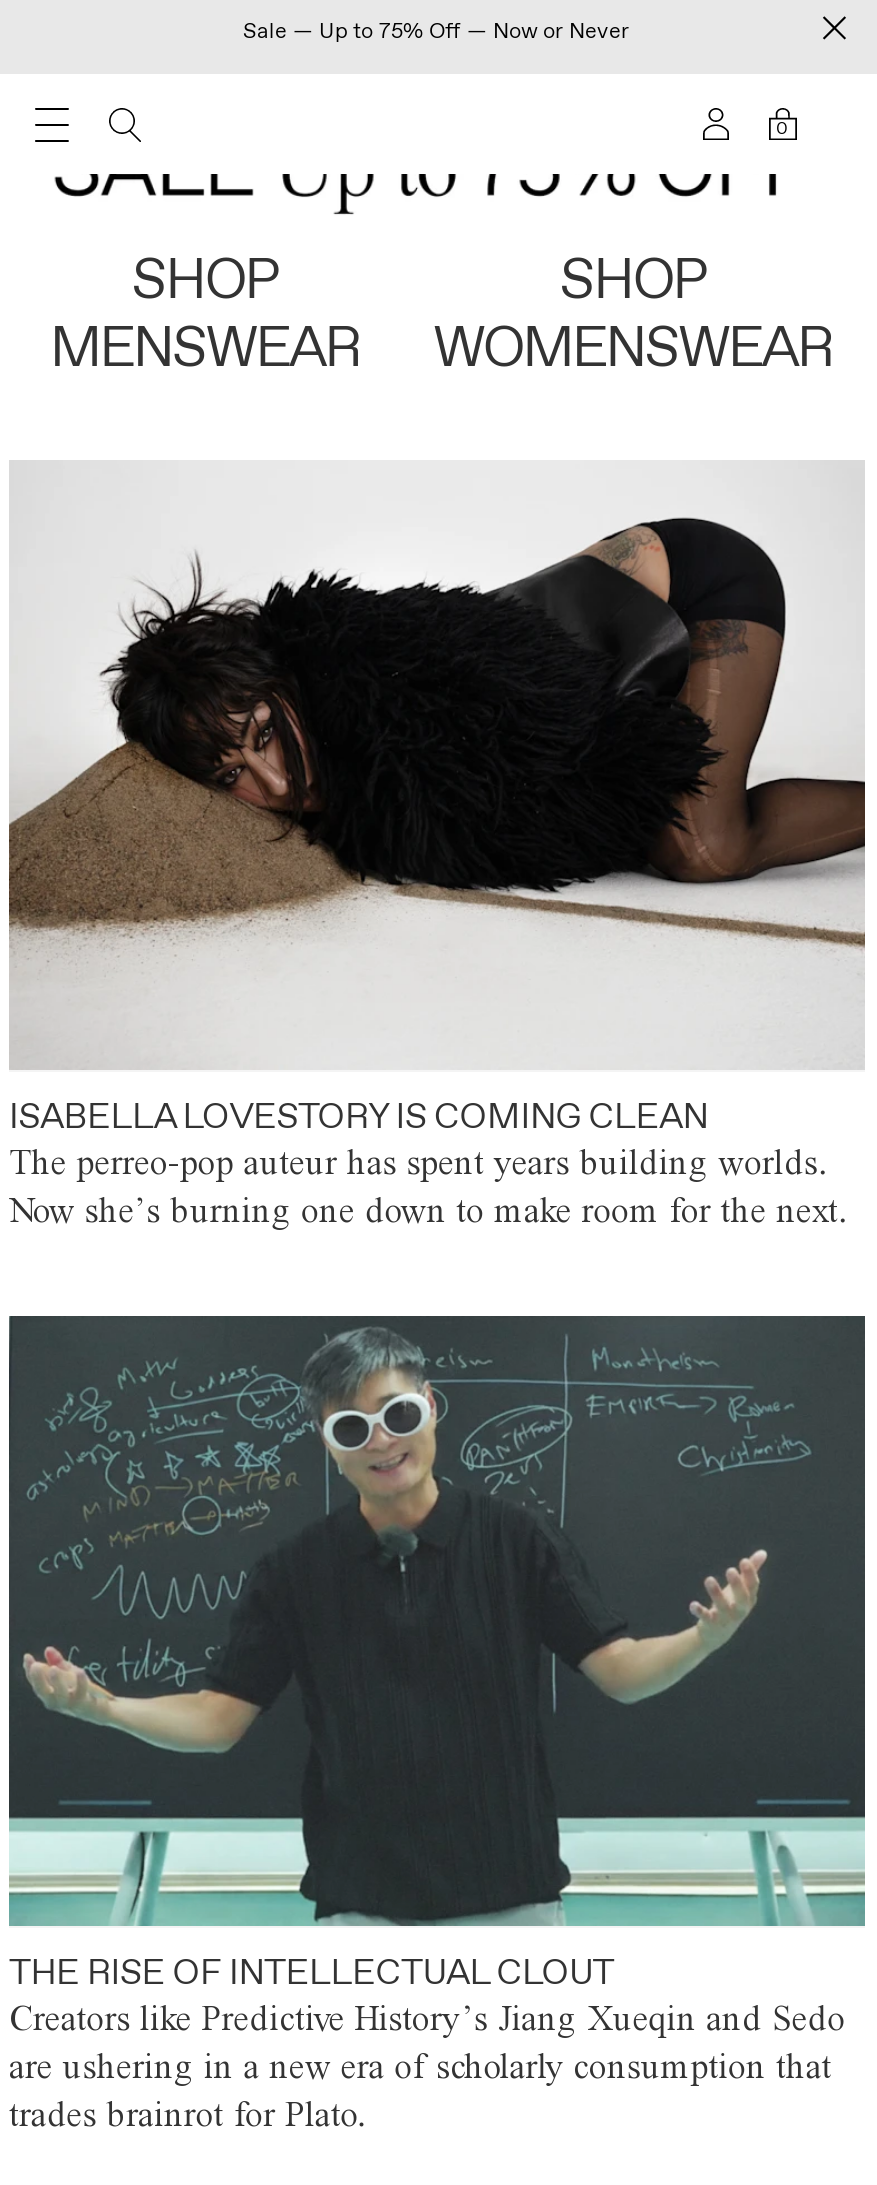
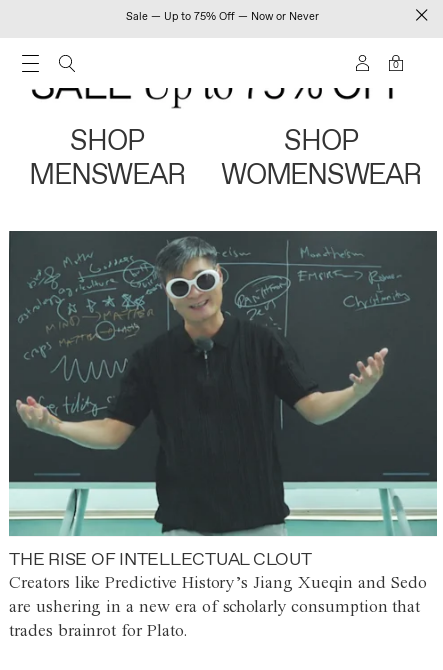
[9,516,865,1231] [image] | ISABELLA LOVESTORY IS COMING CLEAN | The perreo-pop auteur has spent years building worlds. | Now she’s burning one down to make room for the next. -> none

